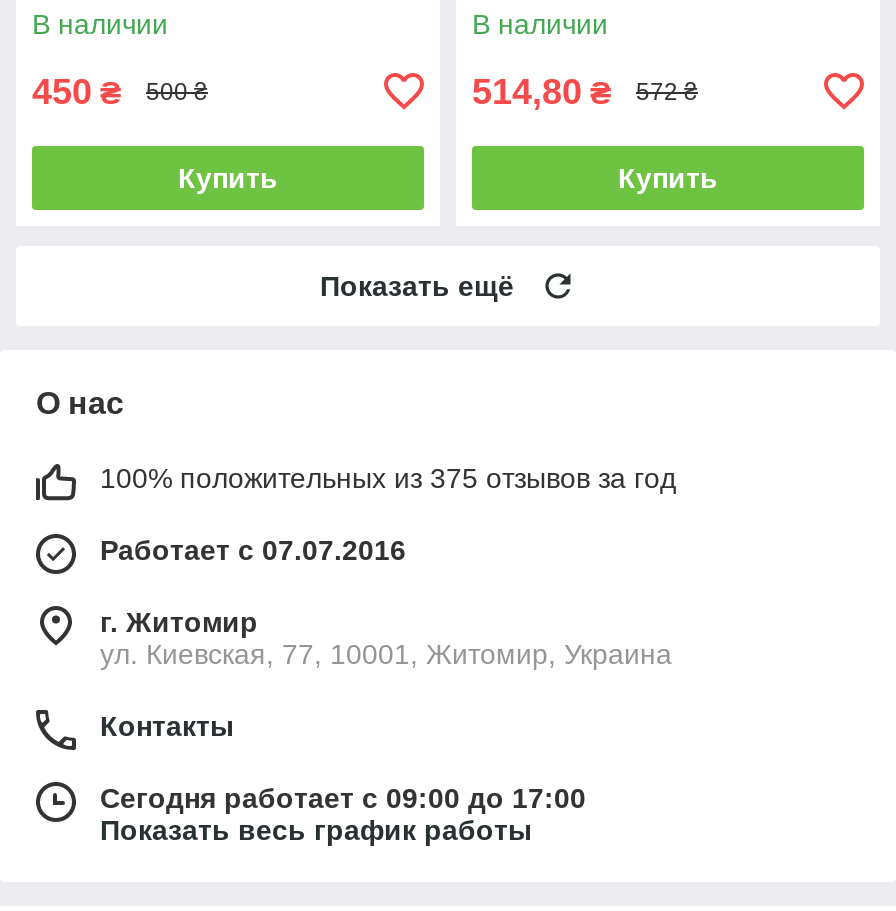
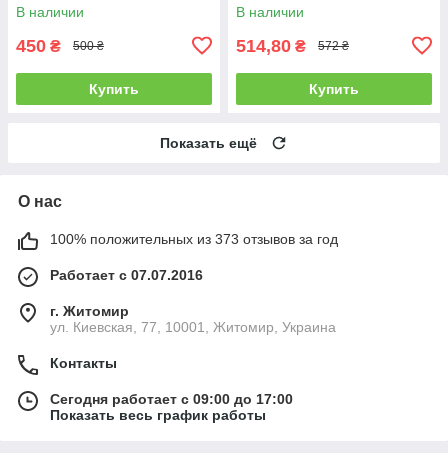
[100,462,676,494] 100% положительных из 375 отзывов за год -> [50,231,338,247] 100% положительных из 373 отзывов за год

